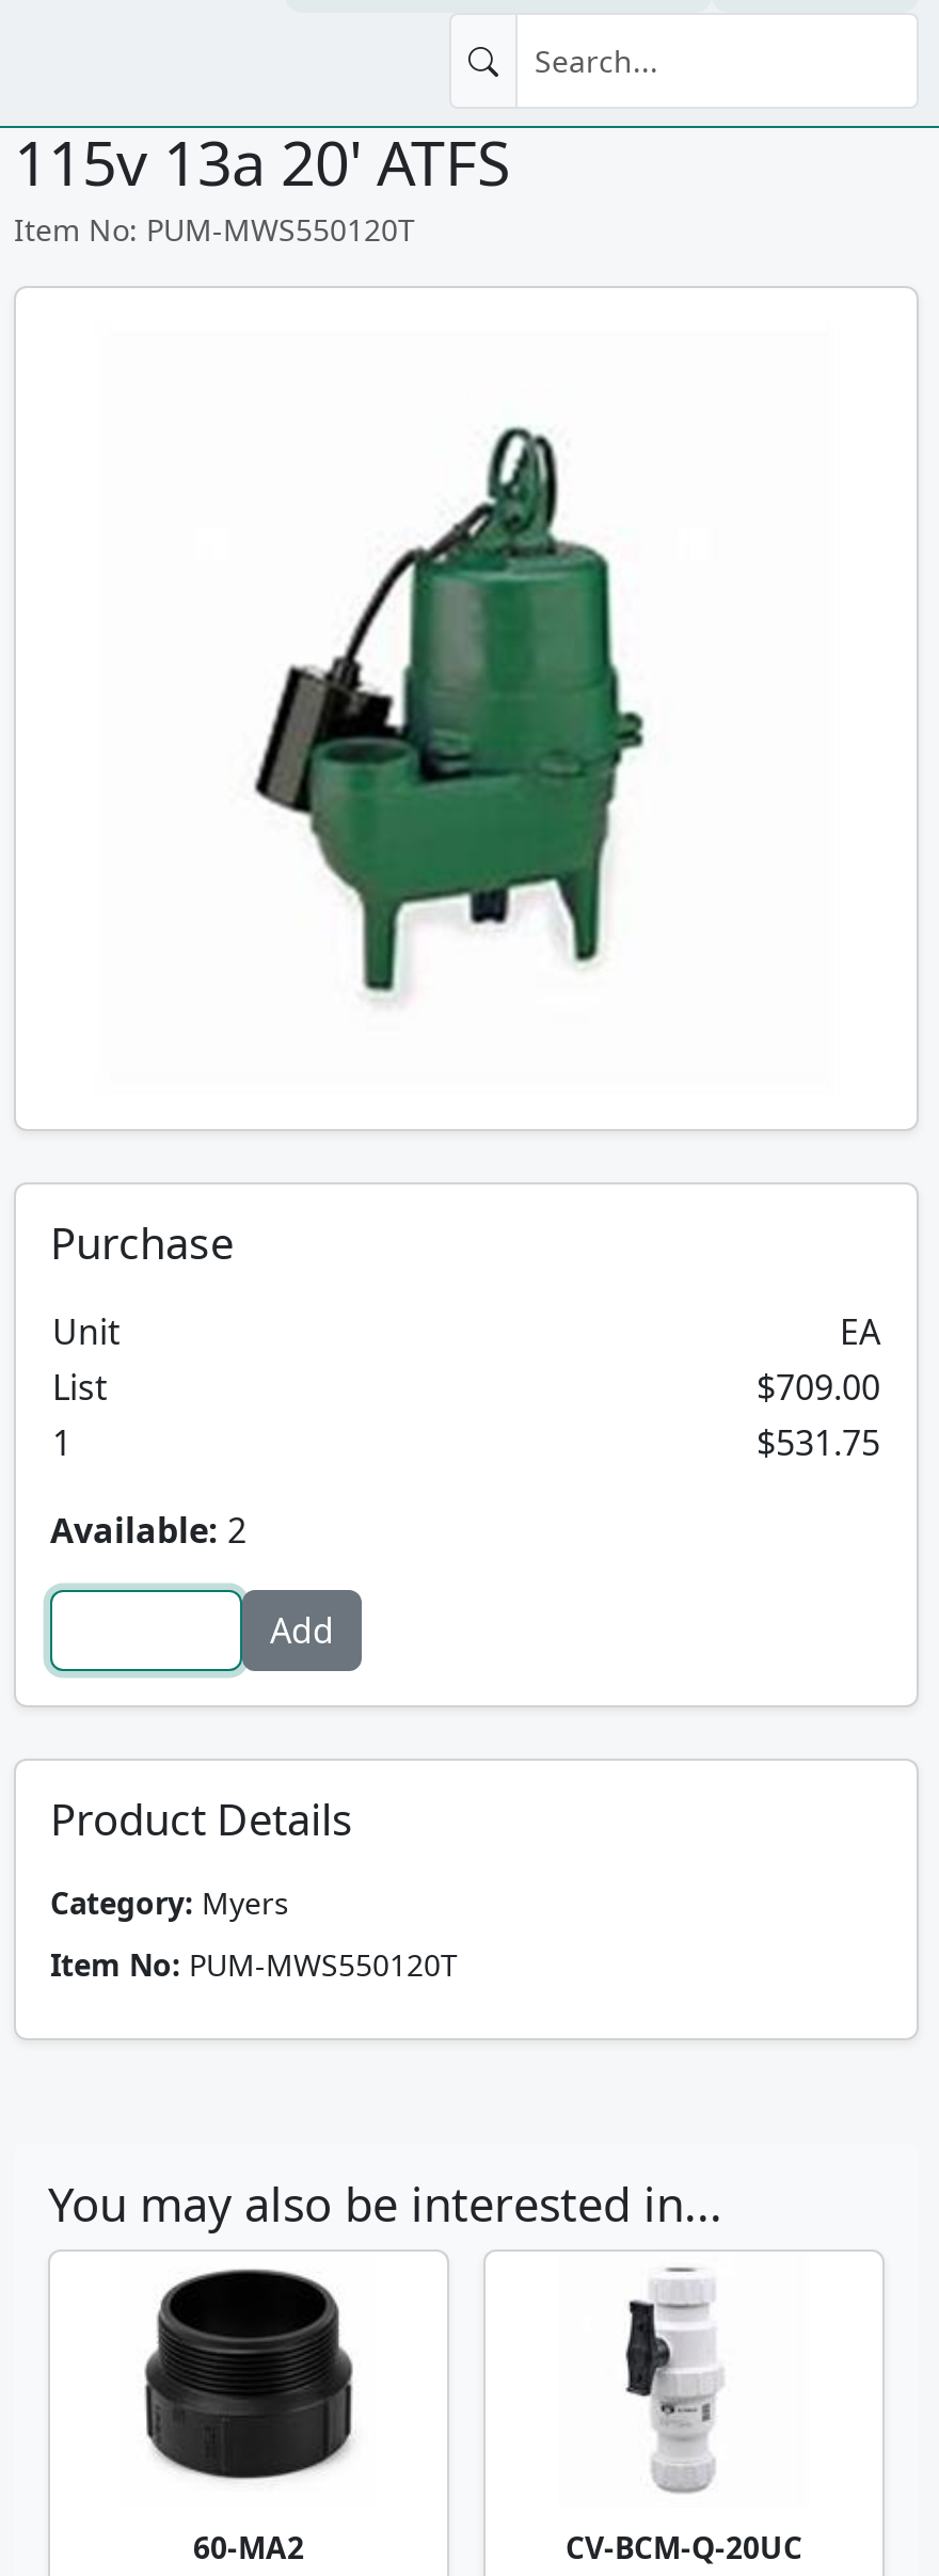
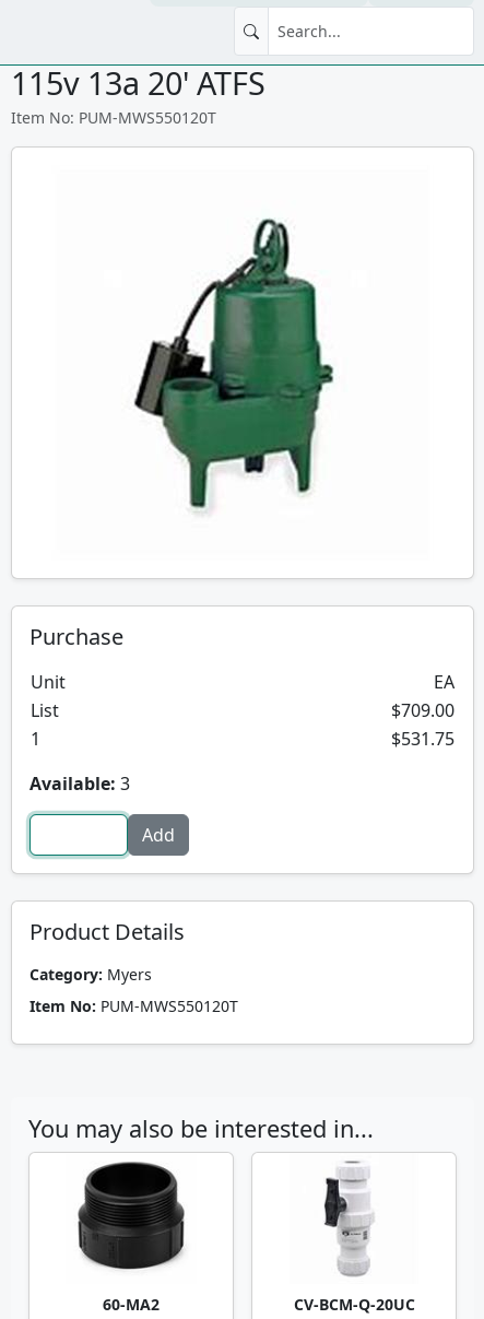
[50,1507,246,1554] Available: 2 -> [29,772,130,796] Available: 3

